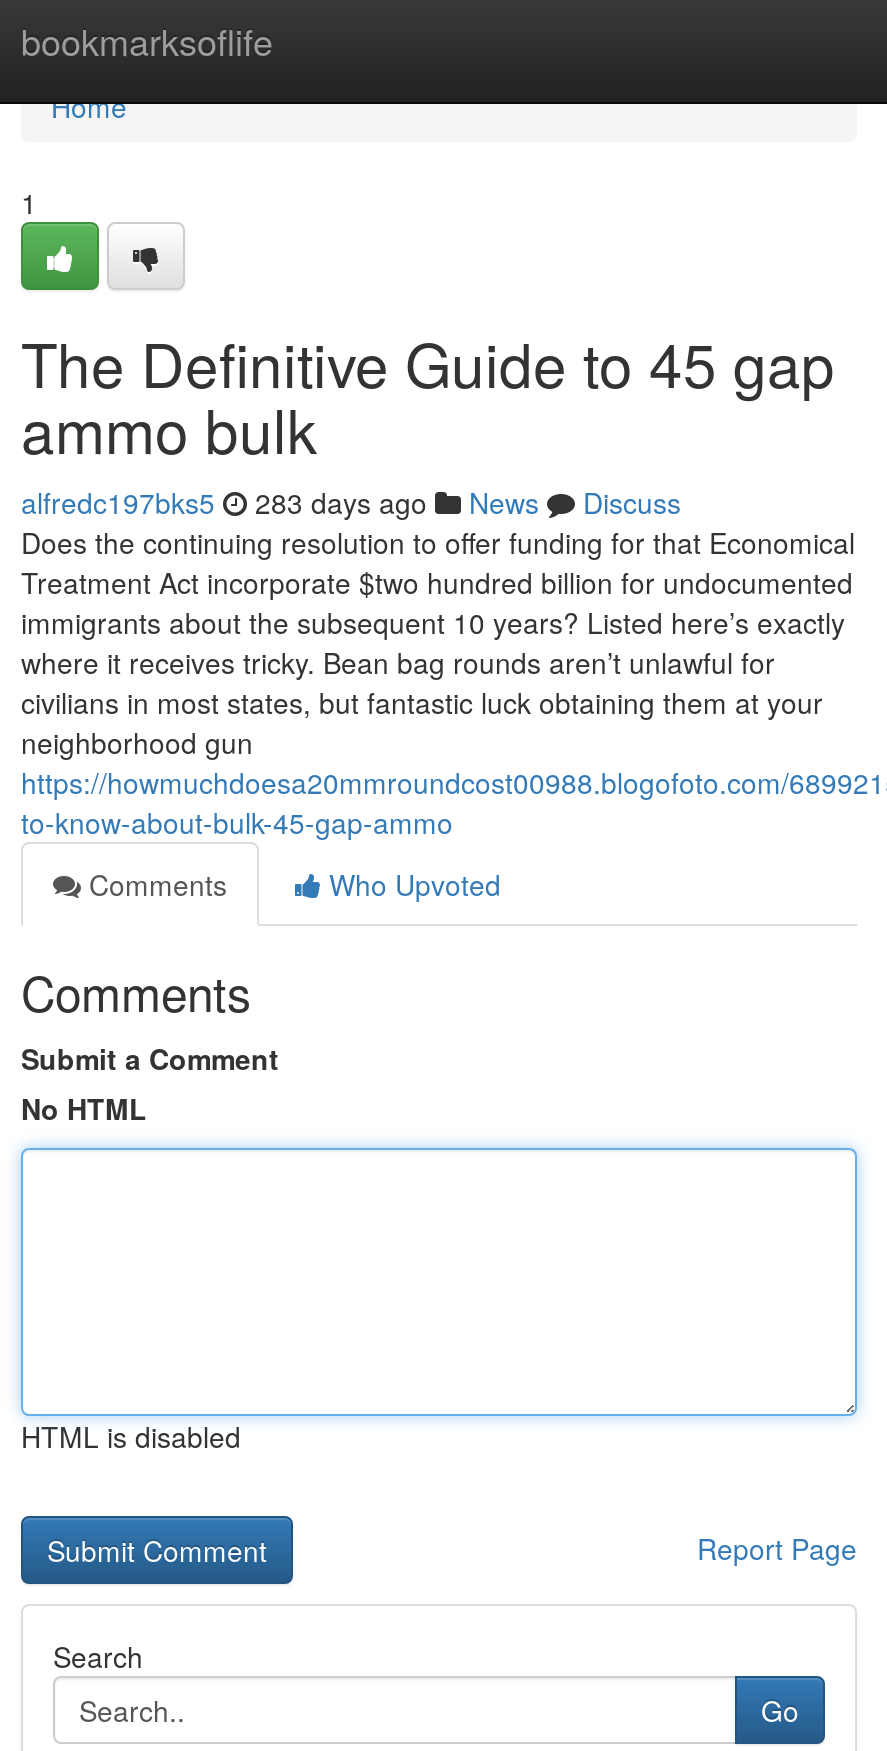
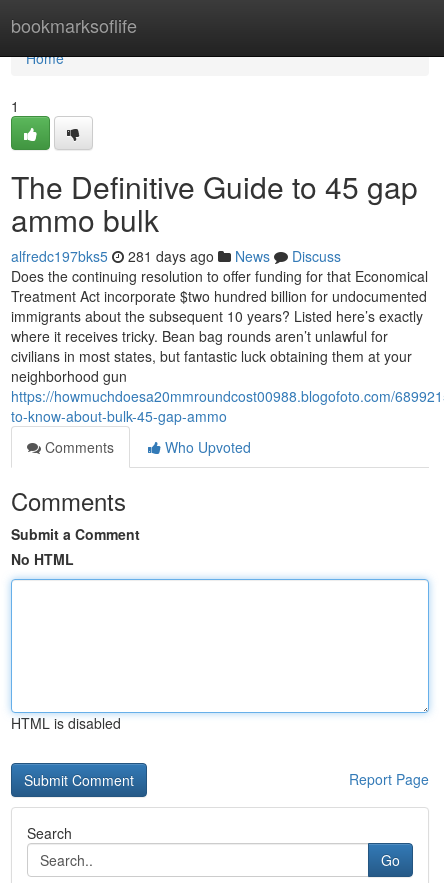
[21,482,681,522] alfredc197bks5 283 days ago News Discuss -> [11,246,341,266] alfredc197bks5 281 days ago News Discuss

